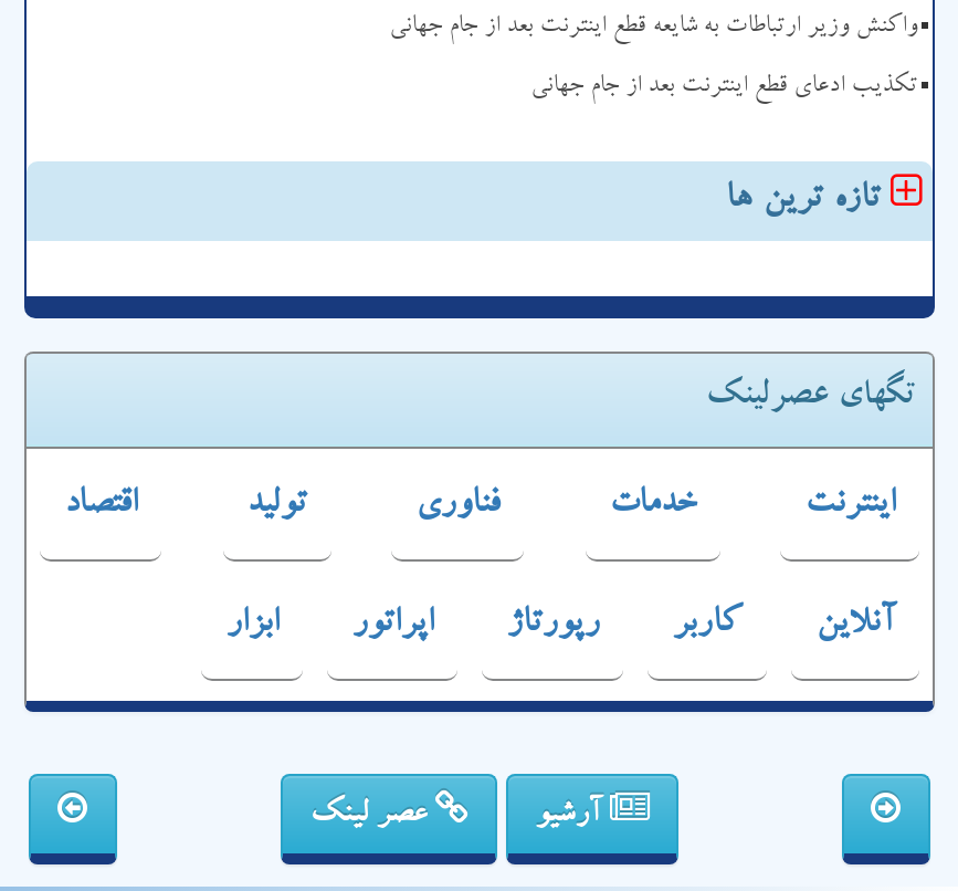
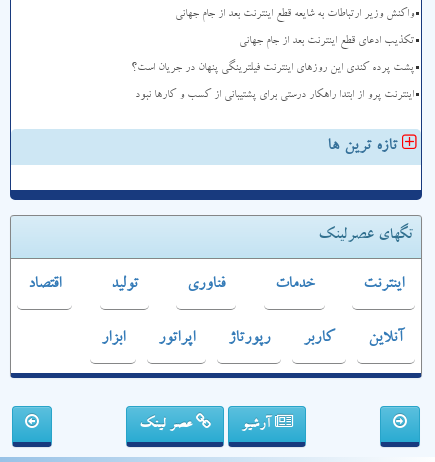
none -> [131,62,414,102] پشت پرده کندی این روزهای اینترنت فیلترینگی پنهان در جریان است؟ | اینترنت پرو از ابتدا راهکار درستی برای پشتیبانی از کسب و کارها نبود

